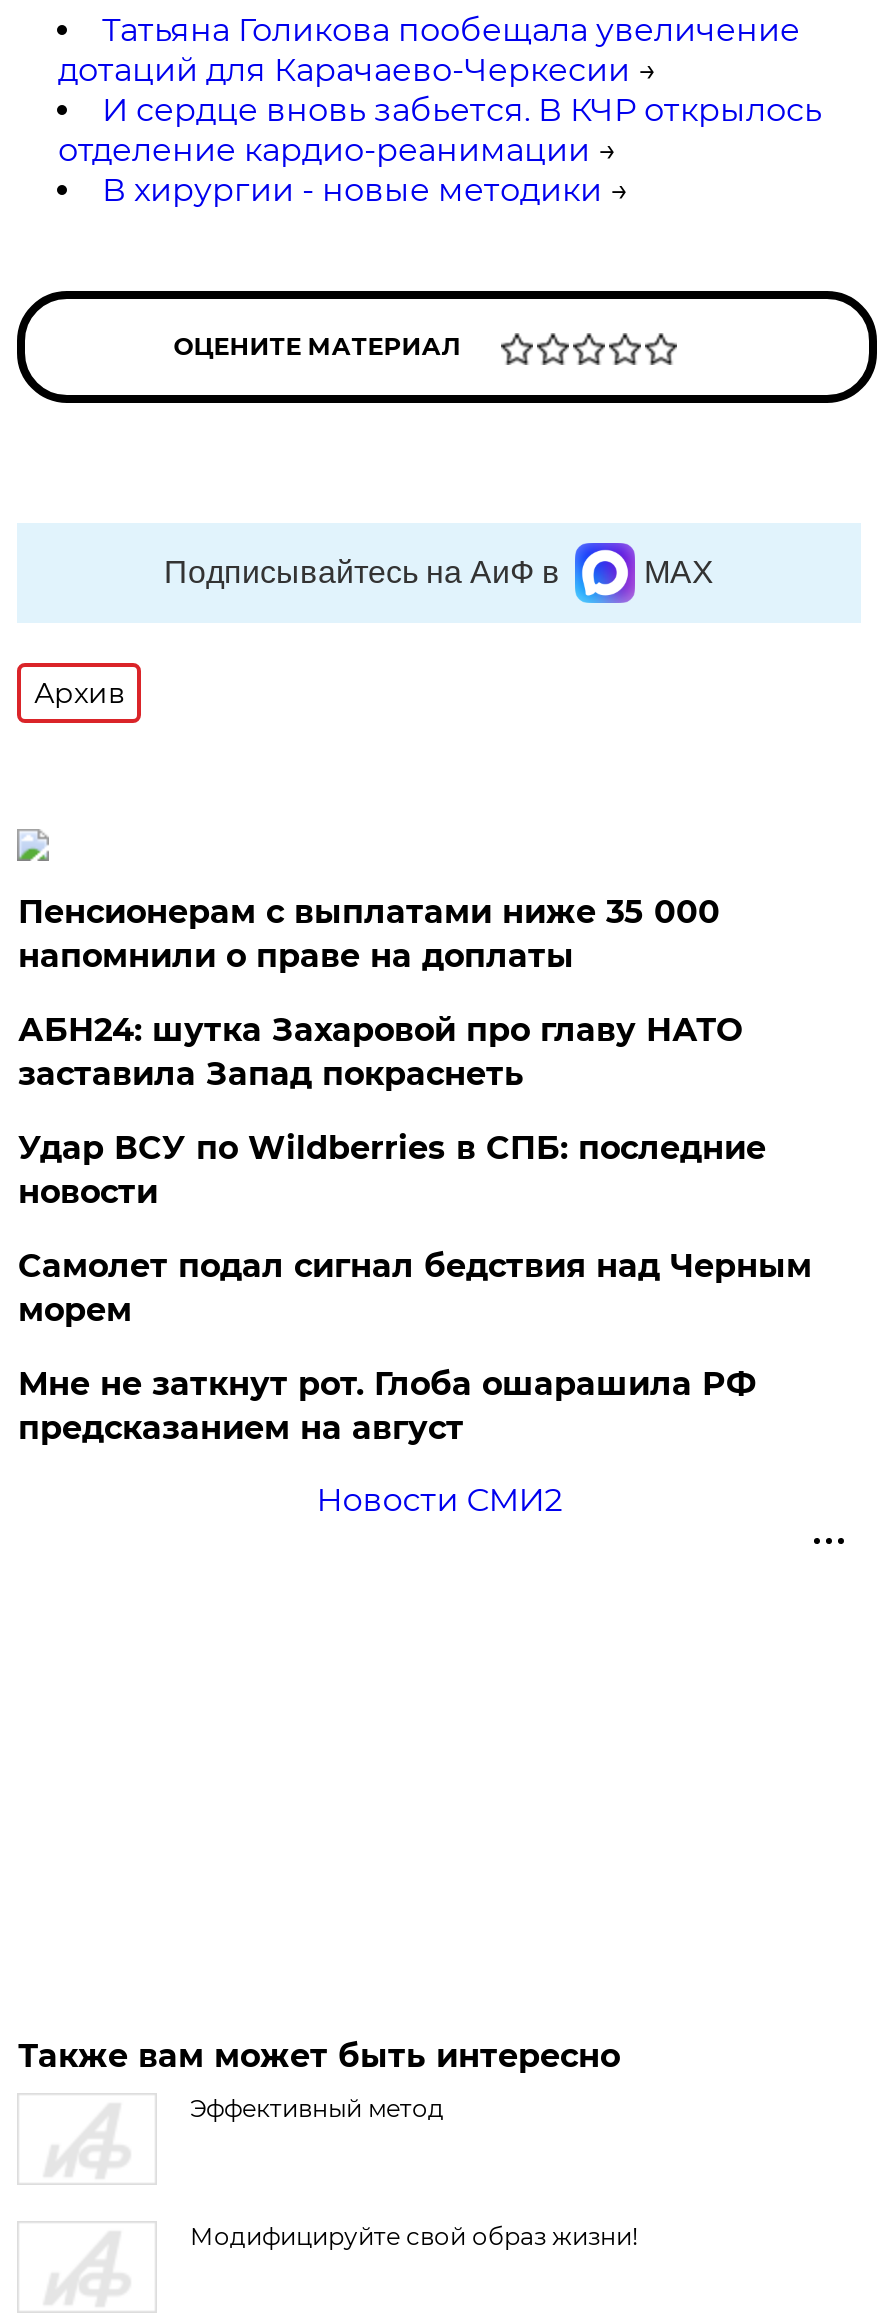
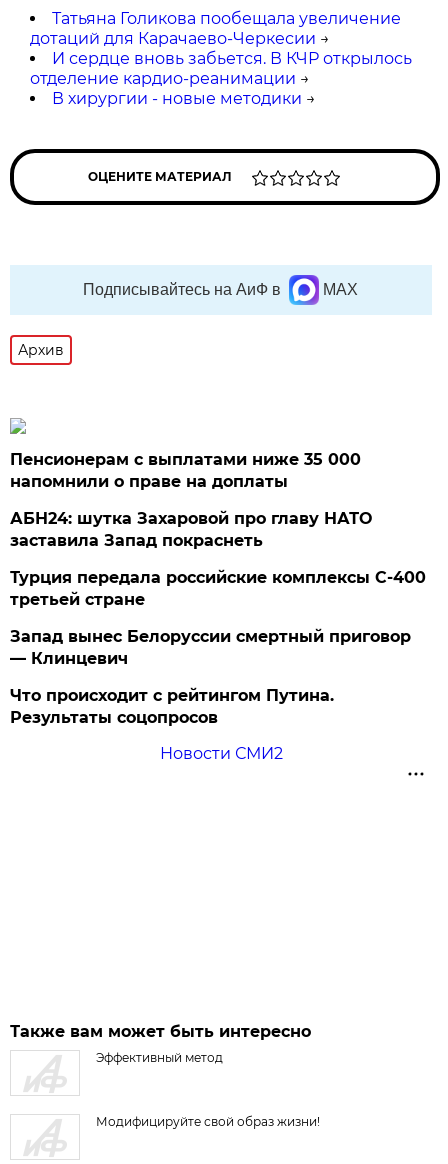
[18,1129,766,1211] Удар ВСУ по Wildberries в СПБ: последние | новости -> [10,568,426,609] Турция передала российские комплексы С-400 | третьей стране
[18,1247,812,1329] Самолет подал сигнал бедствия над Черным | морем -> [10,627,411,668] Запад вынес Белоруссии смертный приговор | — Клинцевич
[18,1365,756,1447] Мне не заткнут рот. Глоба ошарашила РФ | предсказанием на август -> [10,686,334,727] Что происходит с рейтингом Путина. | Результаты соцопросов

